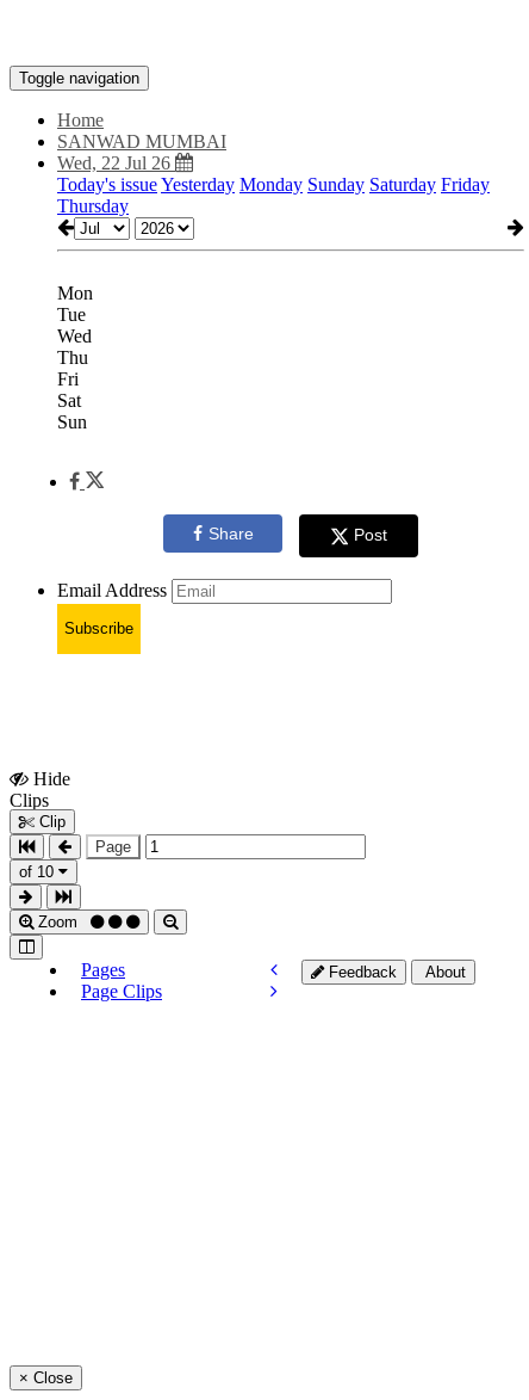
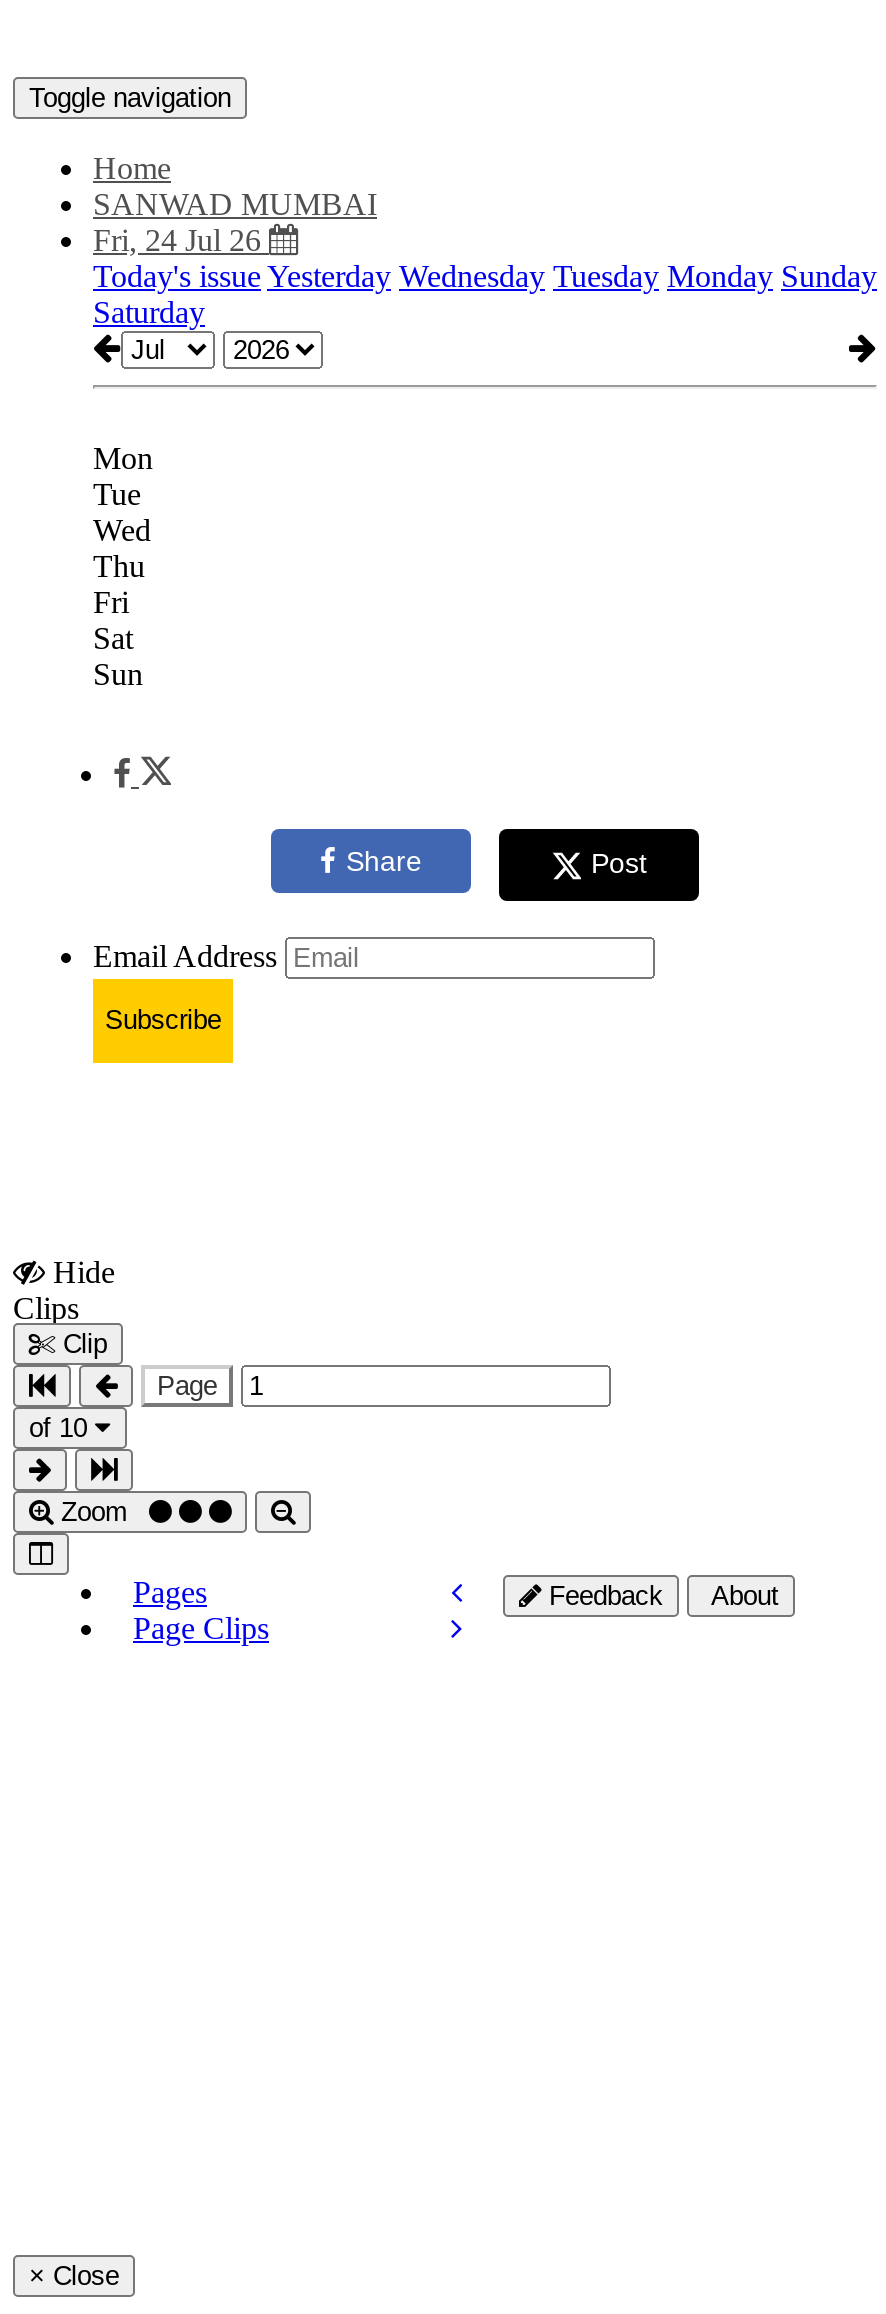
[57,153,490,216] Wed, 22 Jul 26 | Today's issue Yesterday Monday Sunday Saturday Friday | Thursday -> [93,223,877,329] Fri, 24 Jul 26 | Today's issue Yesterday Wednesday Tuesday Monday Sunday | Saturday

